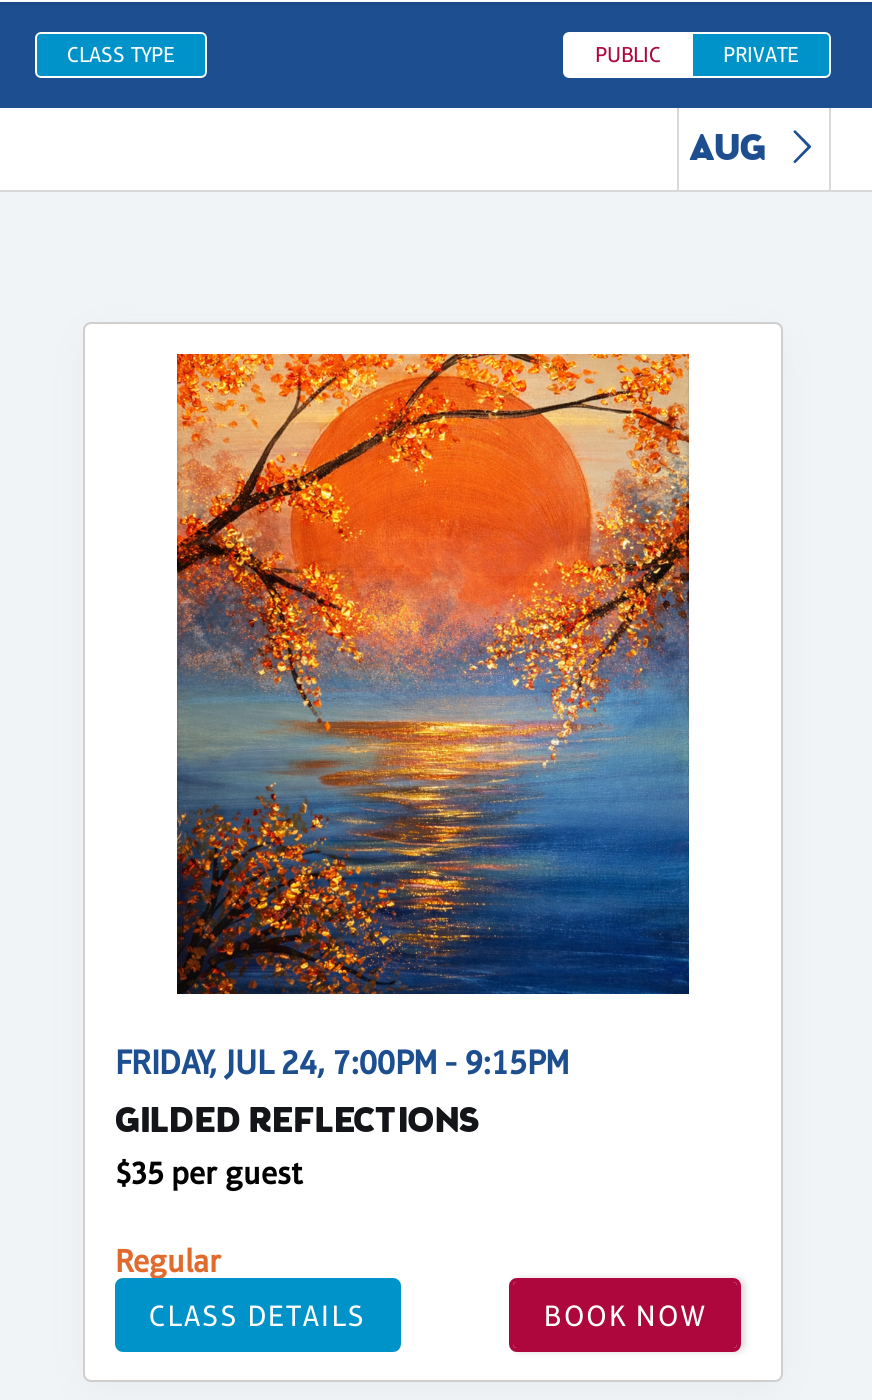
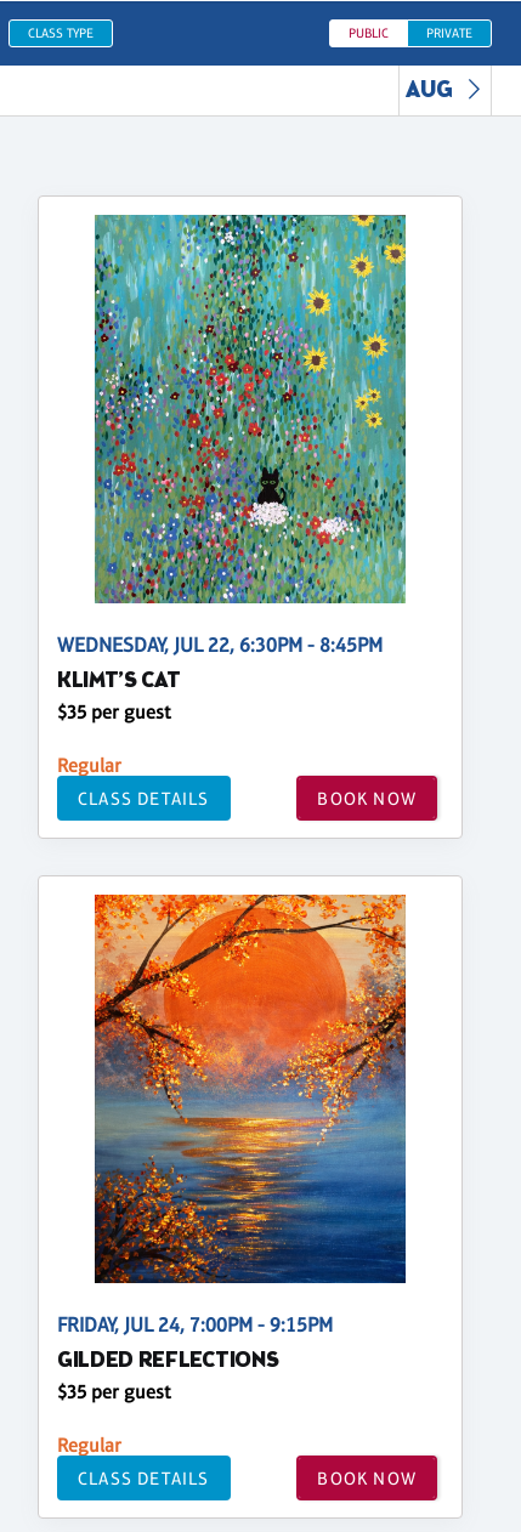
none -> [57,214,417,808] [image] | WEDNESDAY, JUL 22, 6:30PM - 8:45PM | KLIMT’S CAT | $35 per guest | Regular | CLASS DETAILS | BOOK NOW

